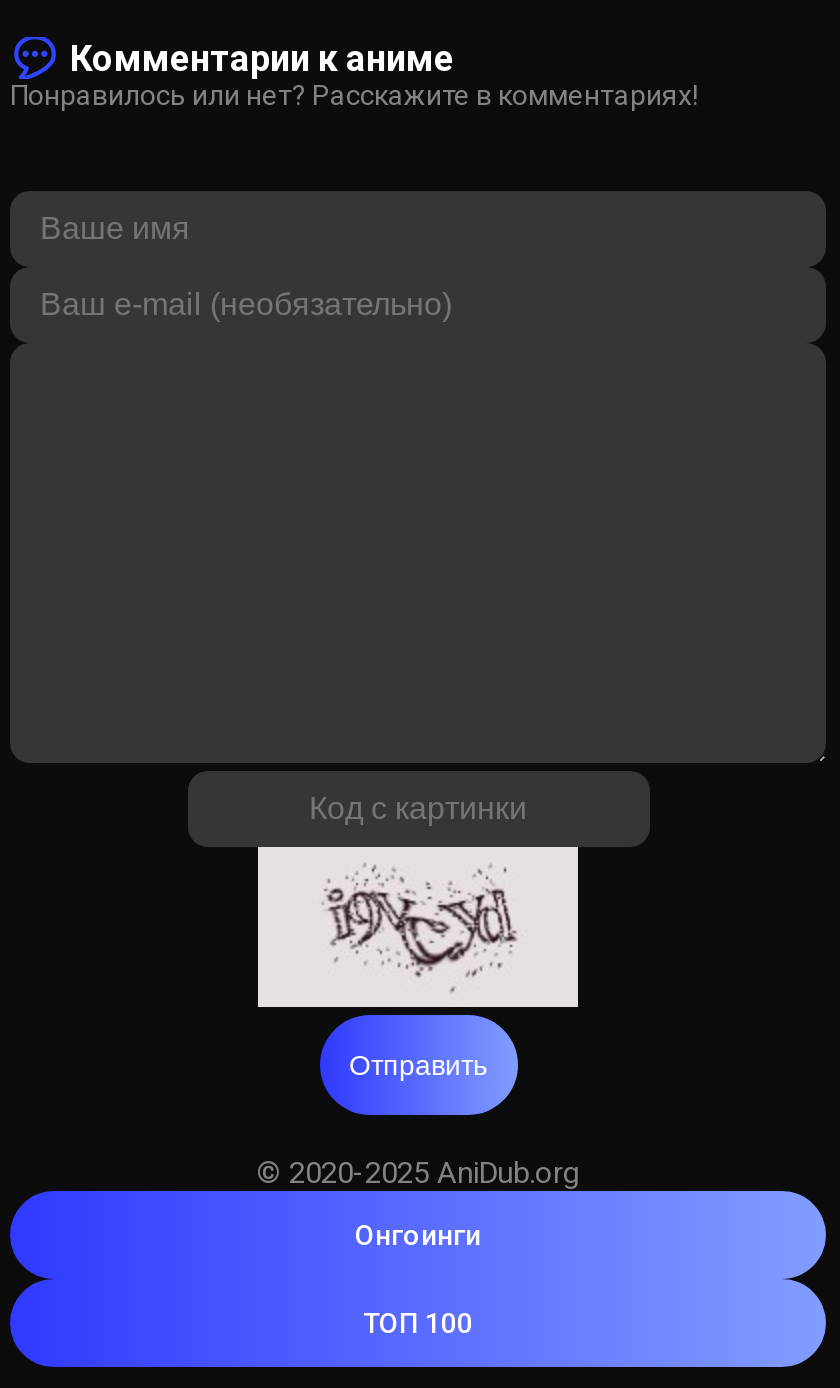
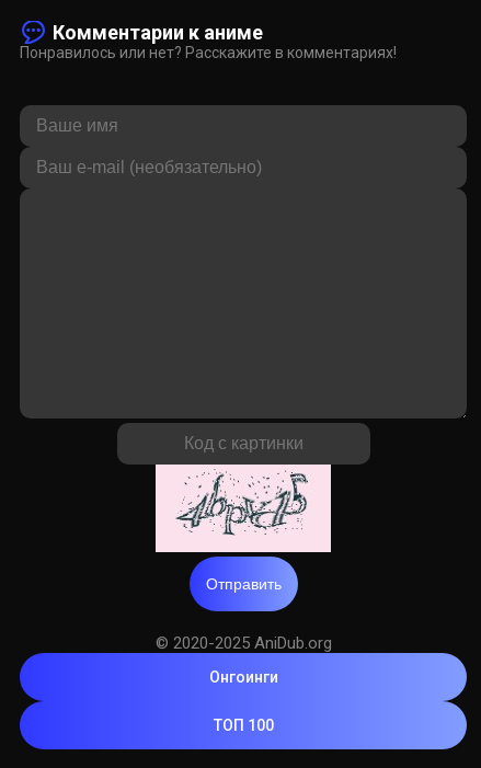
[300,863,534,995] [image] -> [176,472,308,543] [image]

